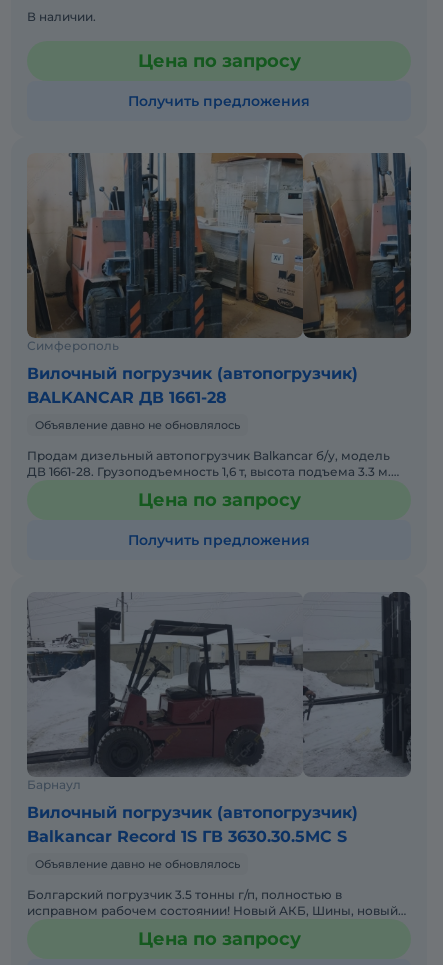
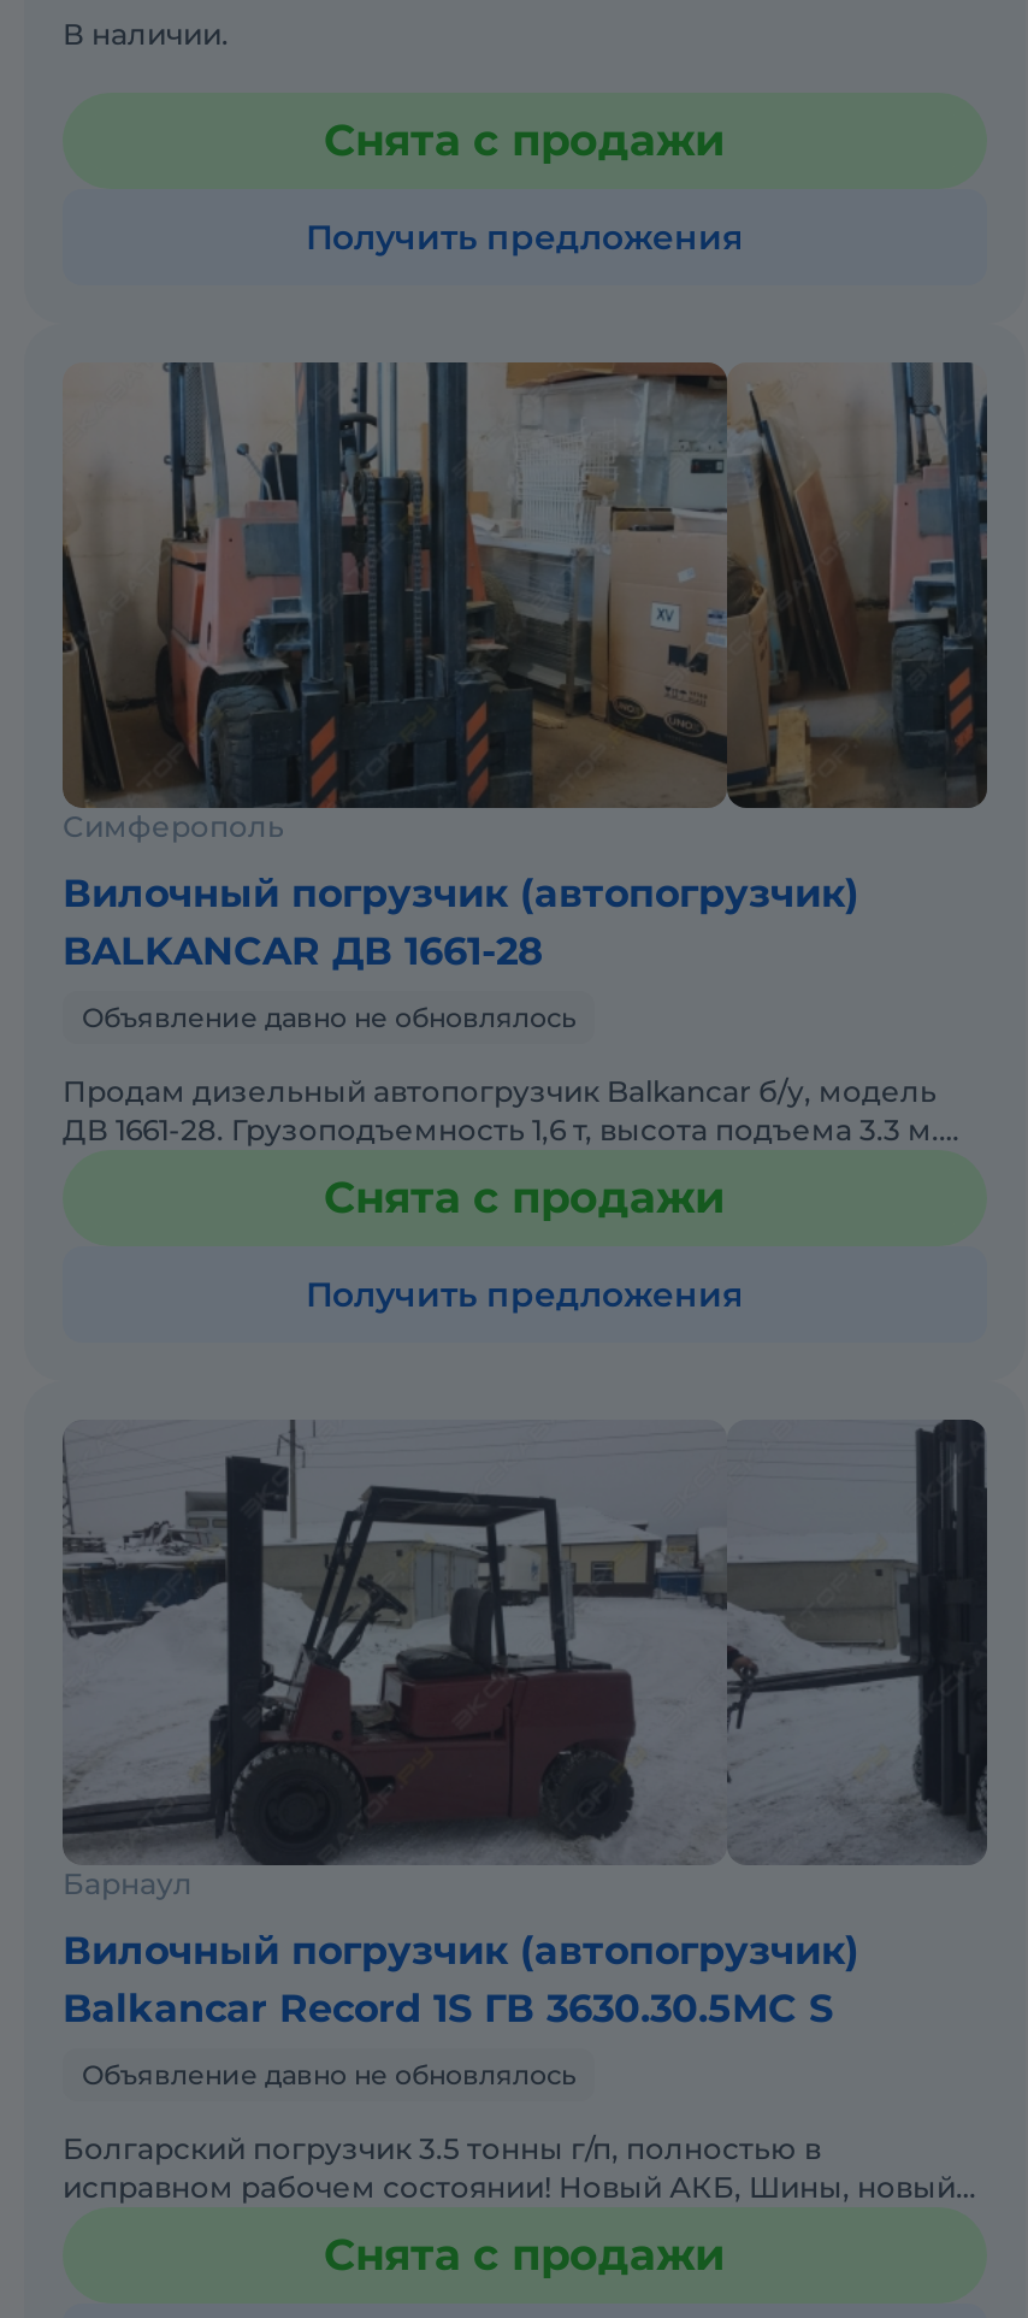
[137,50,300,72] Цена по запросу -> [324,114,726,167] Снята с продажи
[137,489,300,511] Цена по запросу -> [324,1172,726,1225] Снята с продажи
[137,928,300,950] Цена по запросу -> [324,2229,726,2282] Снята с продажи

